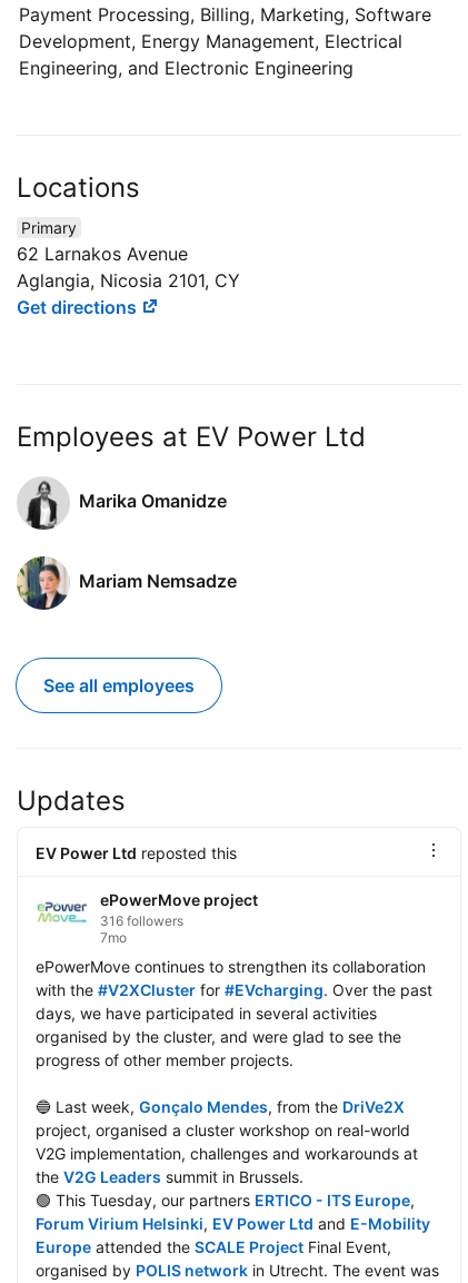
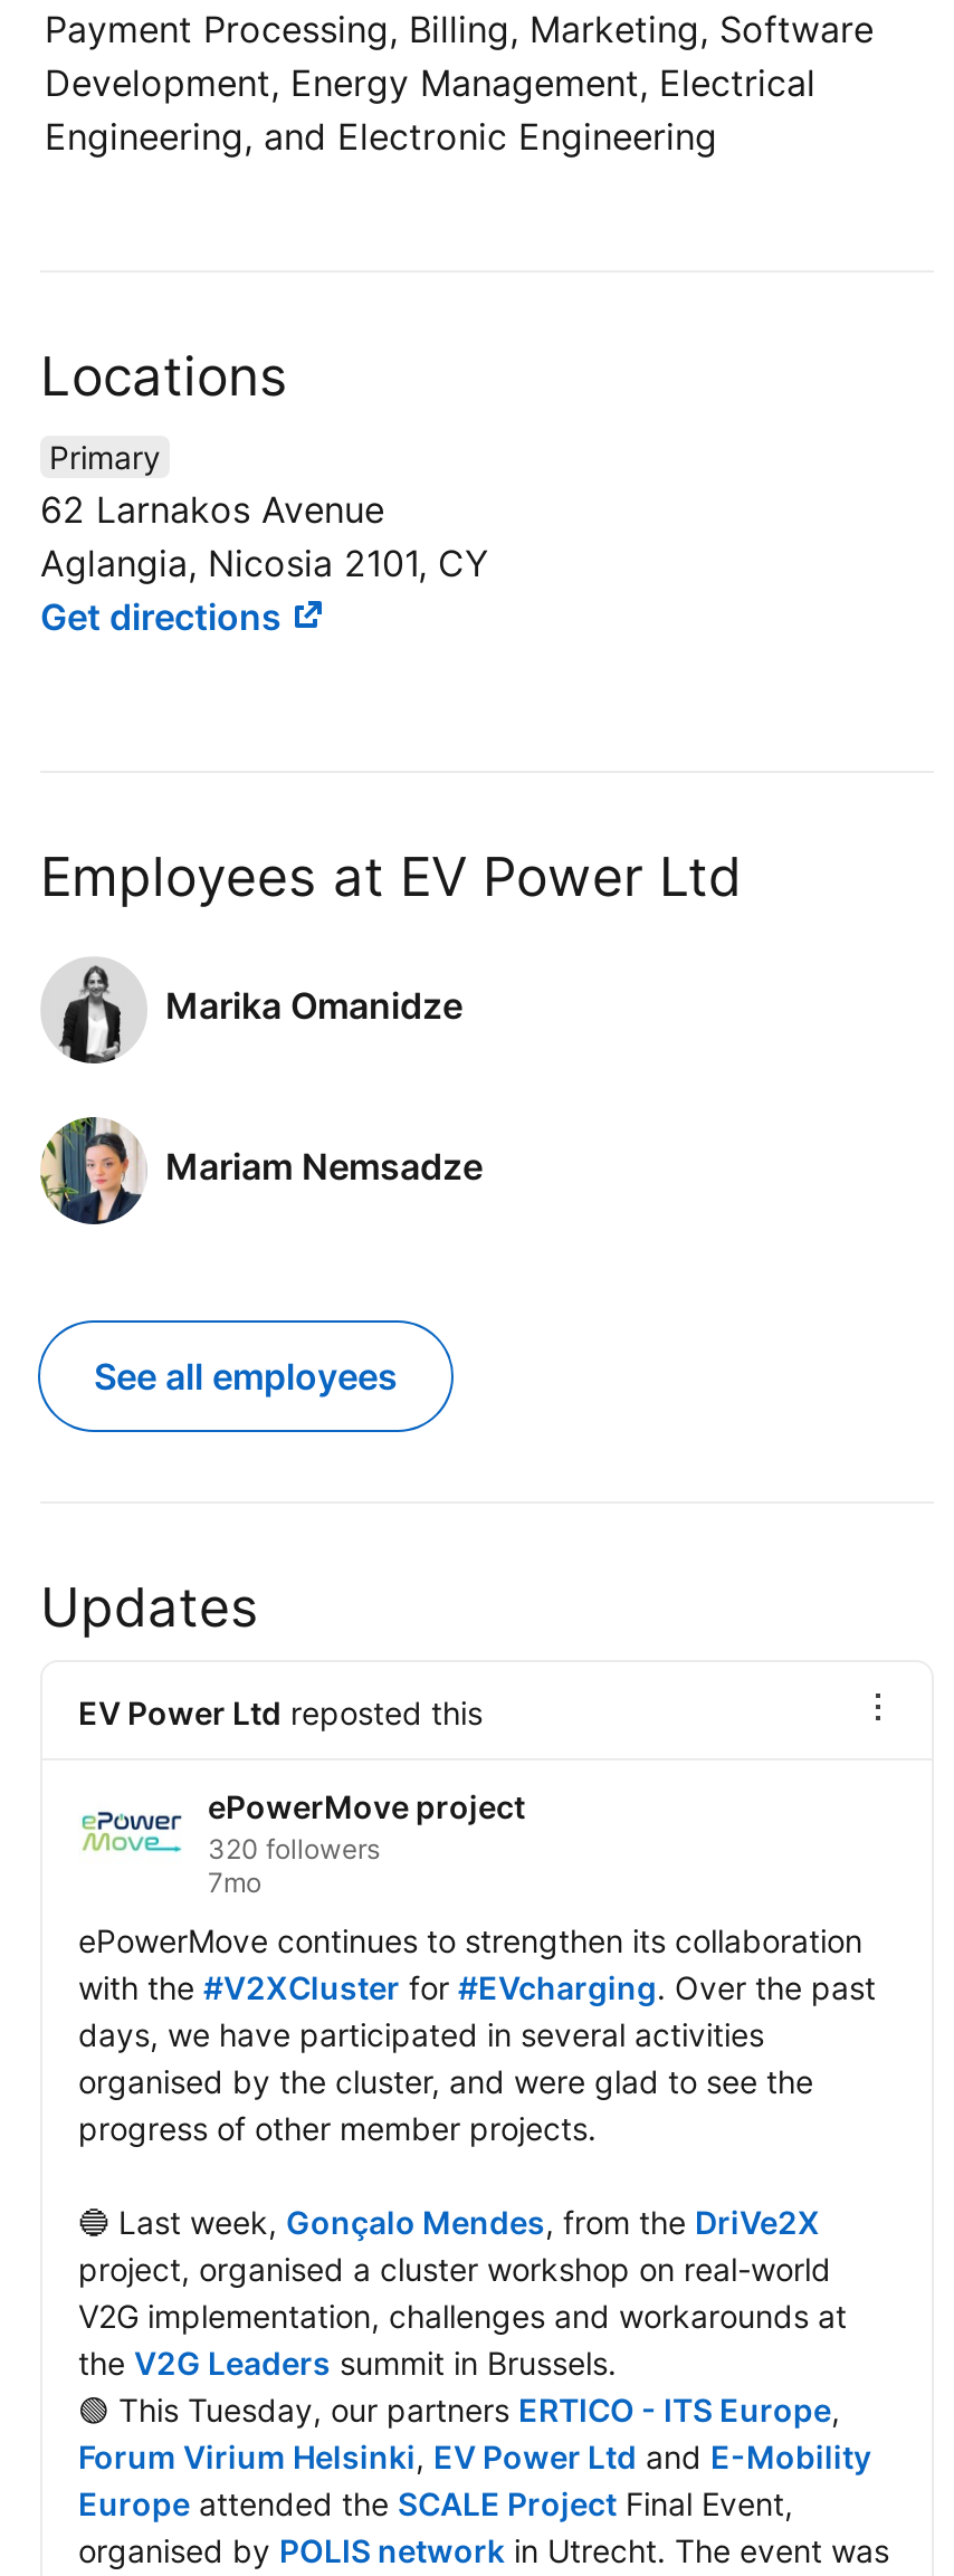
[100,913,183,929] 316 followers -> [208,1833,380,1866] 320 followers

